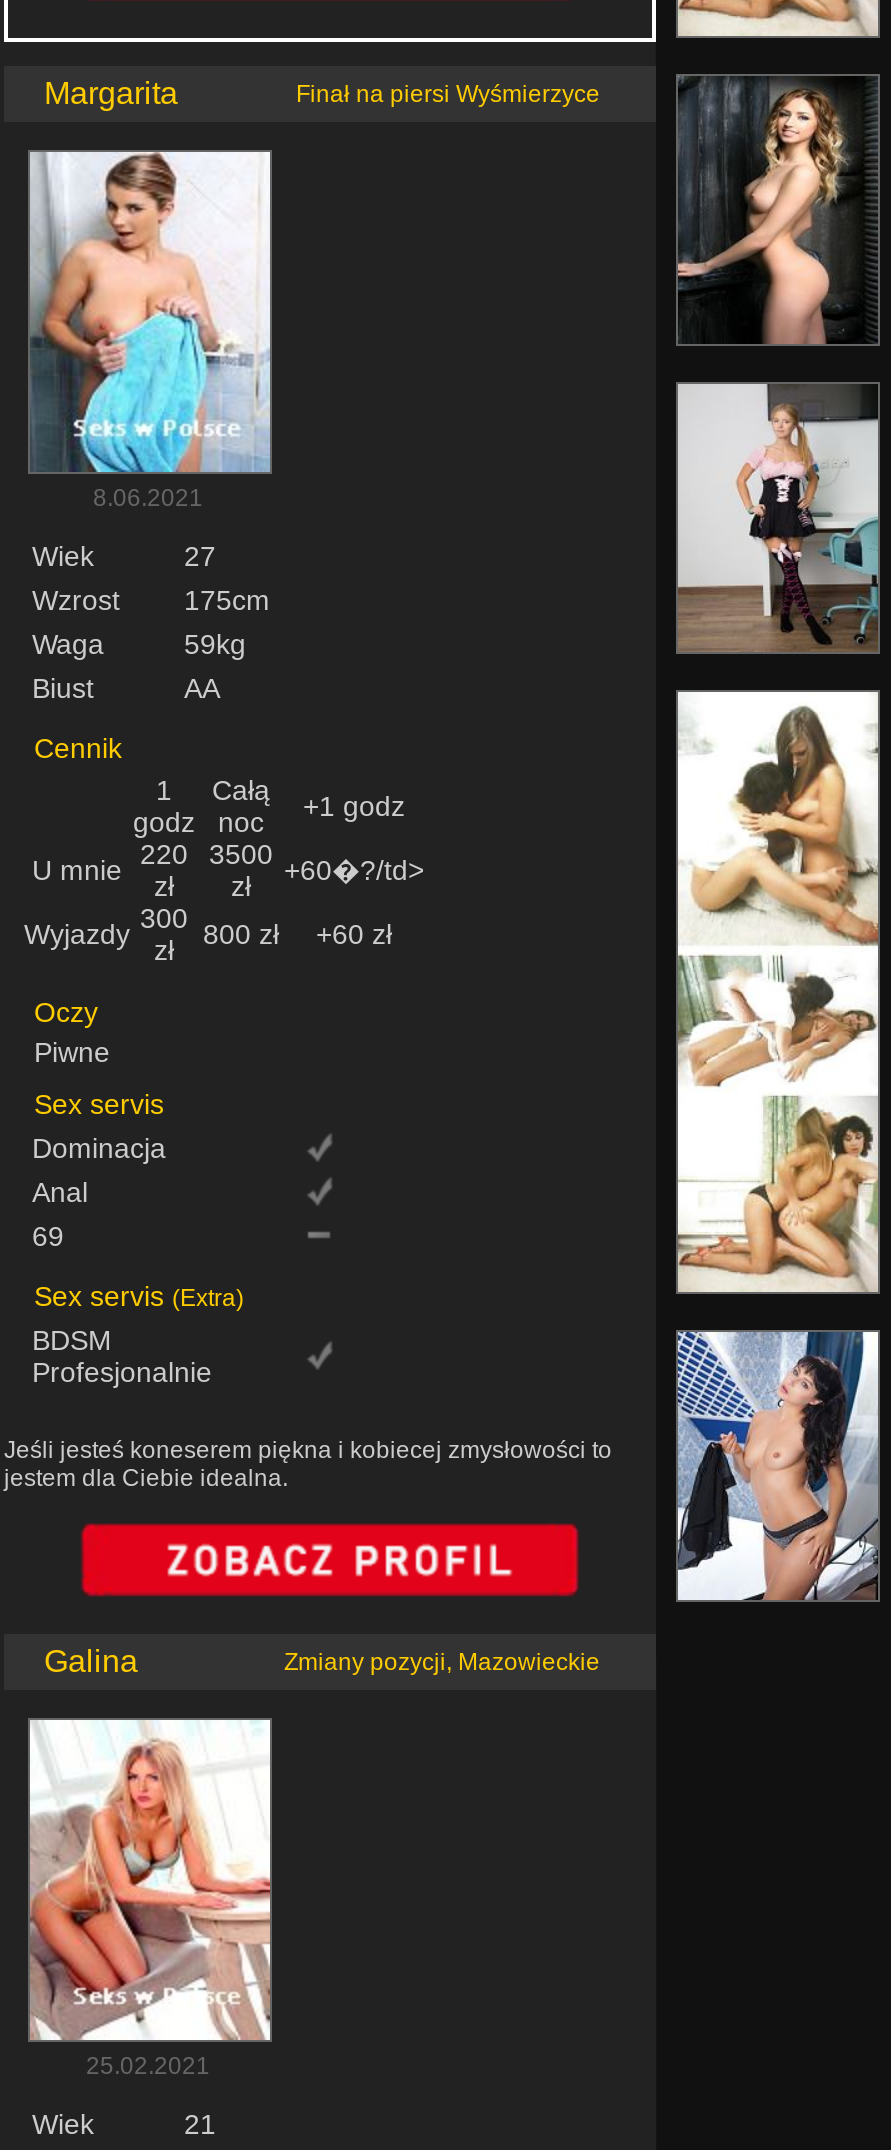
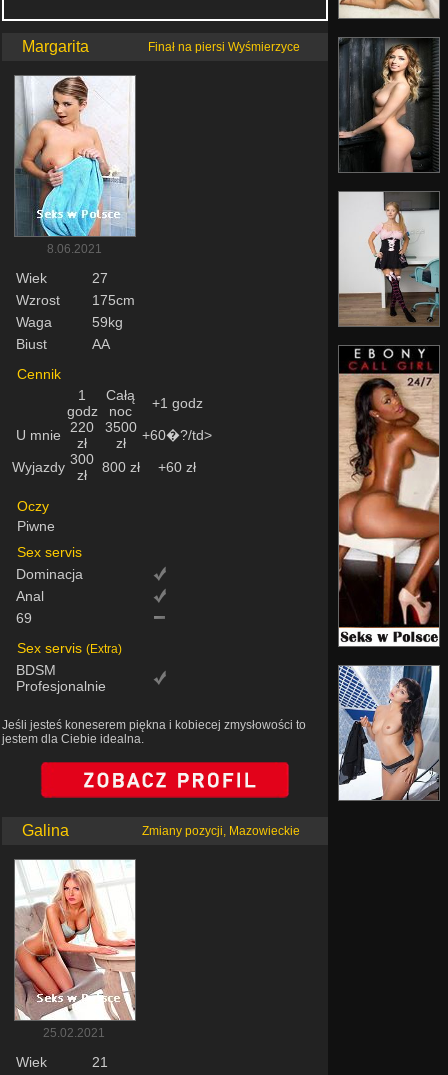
[676,690,880,1294] [image] -> [338,346,440,646] [image]

